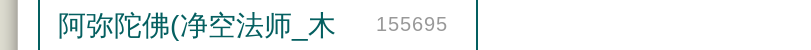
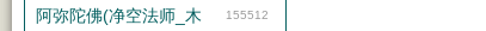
[58,9,448,41] 阿弥陀佛(净空法师_木 155695 -> [36,6,269,25] 阿弥陀佛(净空法师_木 155512

